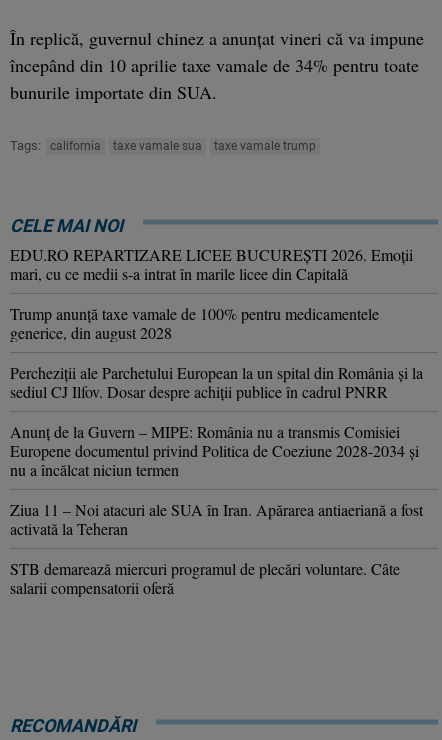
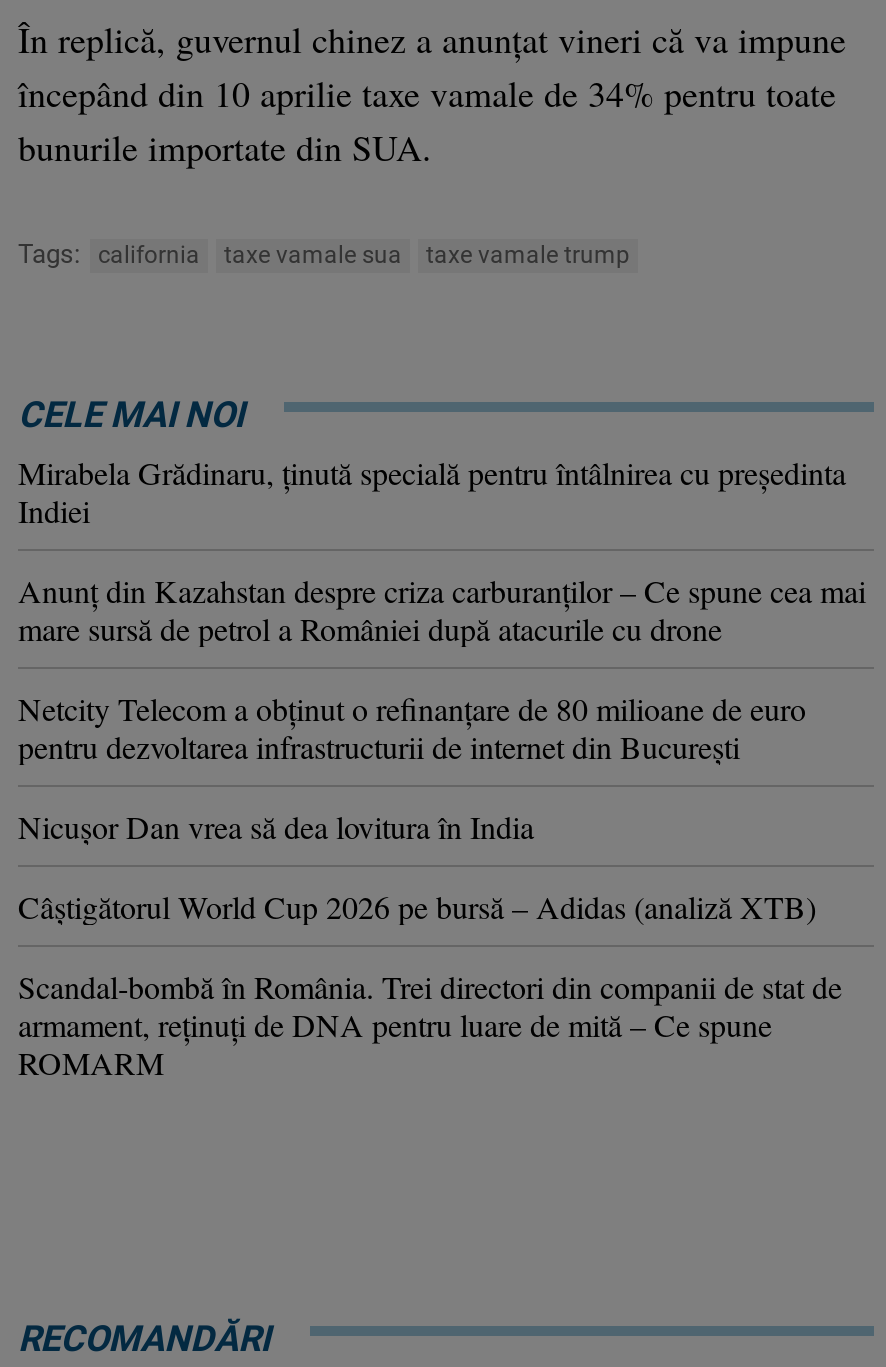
[10,244,413,284] EDU.RO REPARTIZARE LICEE BUCUREŞTI 2026. Emoţii | mari, cu ce medii s-a intrat în marile licee din Capitală -> [18,451,846,531] Mirabela Grădinaru, ţinută specială pentru întâlnirea cu preşedinta | Indiei
[10,303,379,343] Trump anunţă taxe vamale de 100% pentru medicamentele | generice, din august 2028 -> [18,569,866,649] Anunţ din Kazahstan despre criza carburanților – Ce spune cea mai | mare sursă de petrol a României după atacurile cu drone
[10,362,423,402] Percheziţii ale Parchetului European la un spital din România şi la | sediul CJ Ilfov. Dosar despre achiţii publice în cadrul PNRR -> [18,687,806,767] Netcity Telecom a obținut o refinanțare de 80 milioane de euro | pentru dezvoltarea infrastructurii de internet din București
[10,421,419,480] Anunţ de la Guvern – MIPE: România nu a transmis Comisiei | Europene documentul privind Politica de Coeziune 2028-2034 şi | nu a încălcat niciun termen -> [18,805,534,847] Nicușor Dan vrea să dea lovitura în India
[10,499,423,539] Ziua 11 – Noi atacuri ale SUA în Iran. Apărarea antiaeriană a fost | activată la Teheran -> [18,885,816,927] Câștigătorul World Cup 2026 pe bursă – Adidas (analiză XTB)
[10,558,400,598] STB demarează miercuri programul de plecări voluntare. Câte | salarii compensatorii oferă -> [18,965,842,1083] Scandal-bombă în România. Trei directori din companii de stat de | armament, reţinuţi de DNA pentru luare de mită – Ce spune | ROMARM

